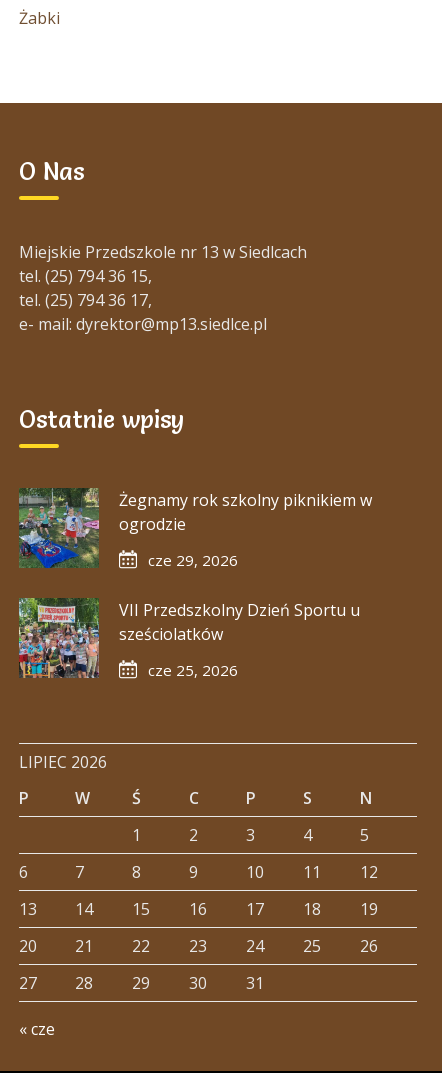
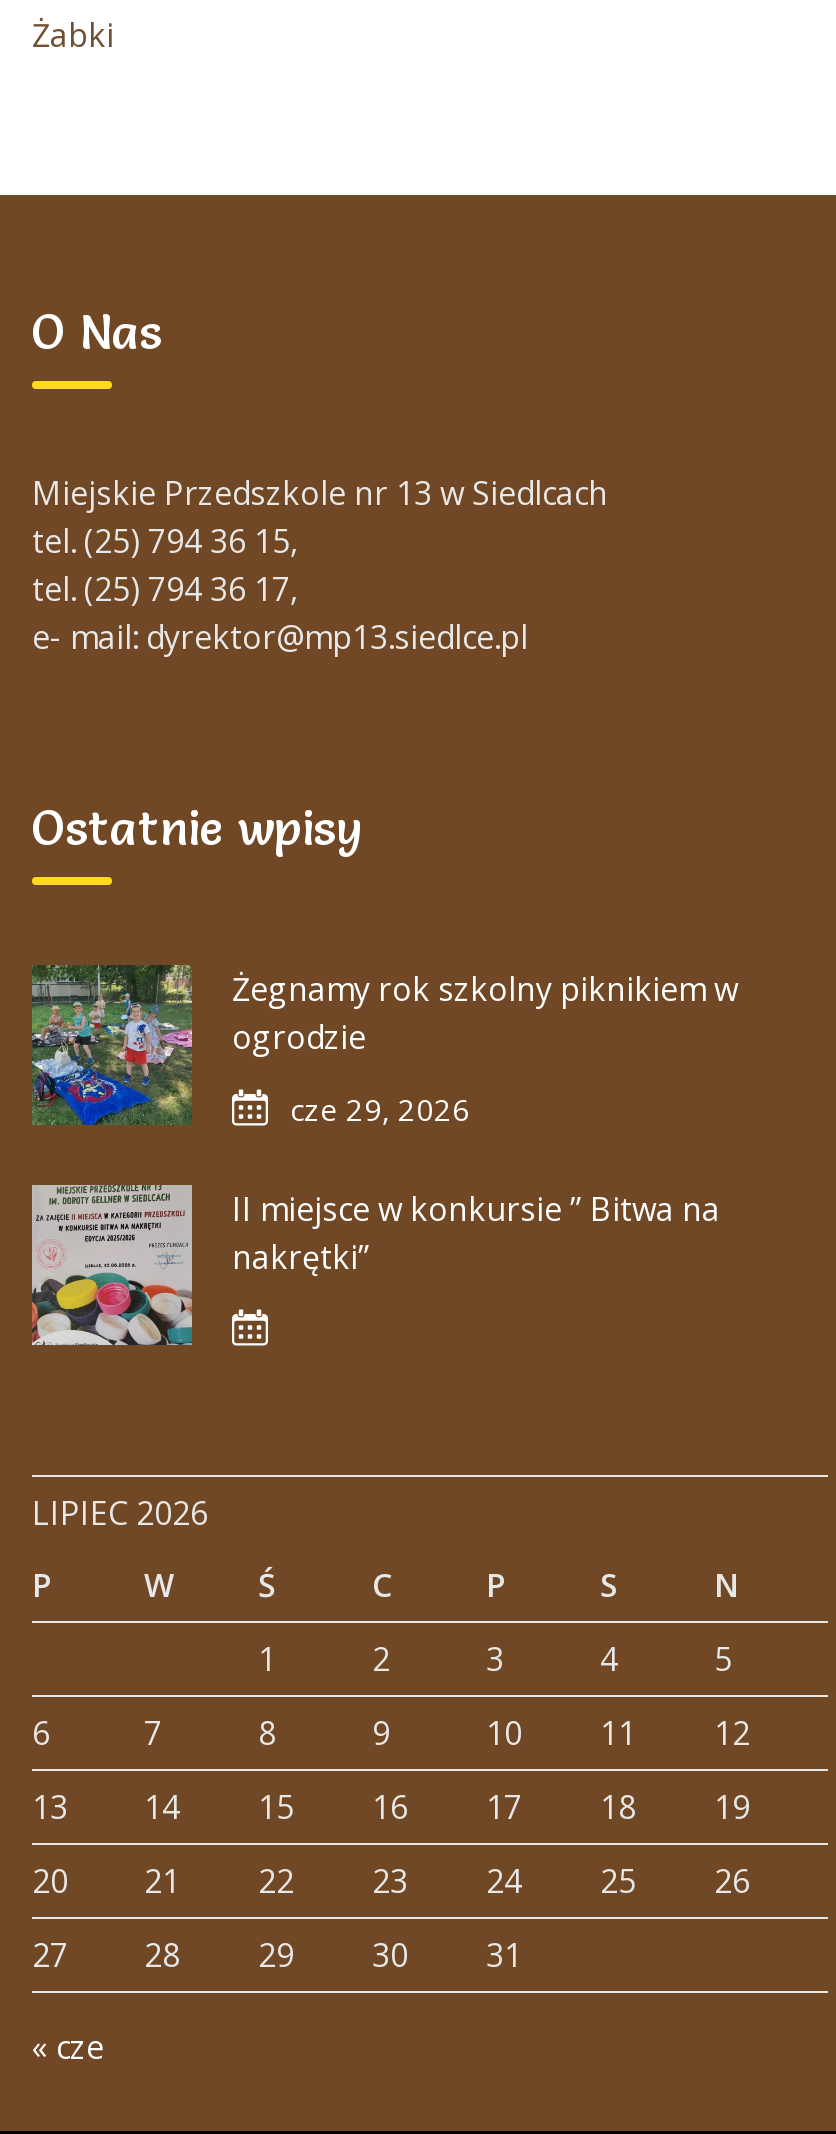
[18,598,360,680] [image] | VII Przedszkolny Dzień Sportu u | sześciolatków | cze 25, 2026 -> [30,1183,720,1347] [image] | II miejsce w konkursie ” Bitwa na | nakrętki”

